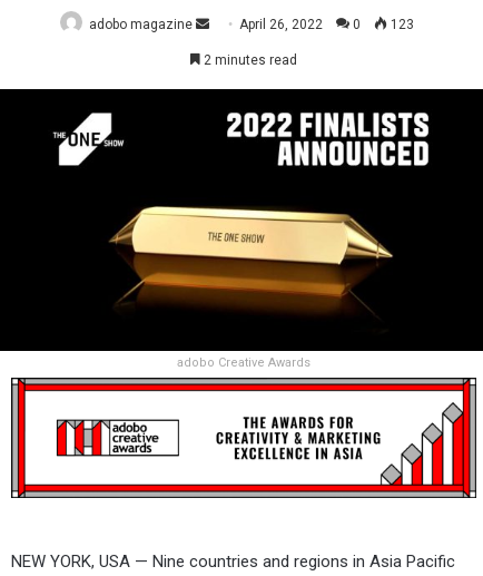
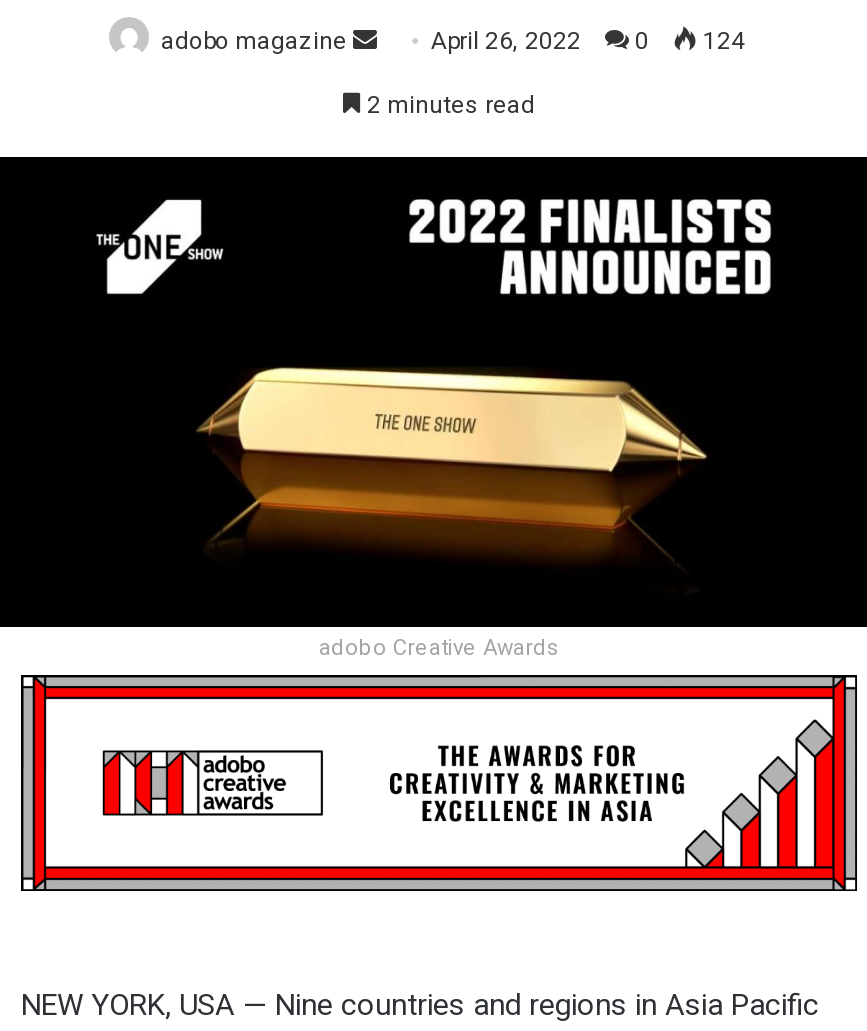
[387,17,414,32] 123 -> [697,27,745,55] 124

